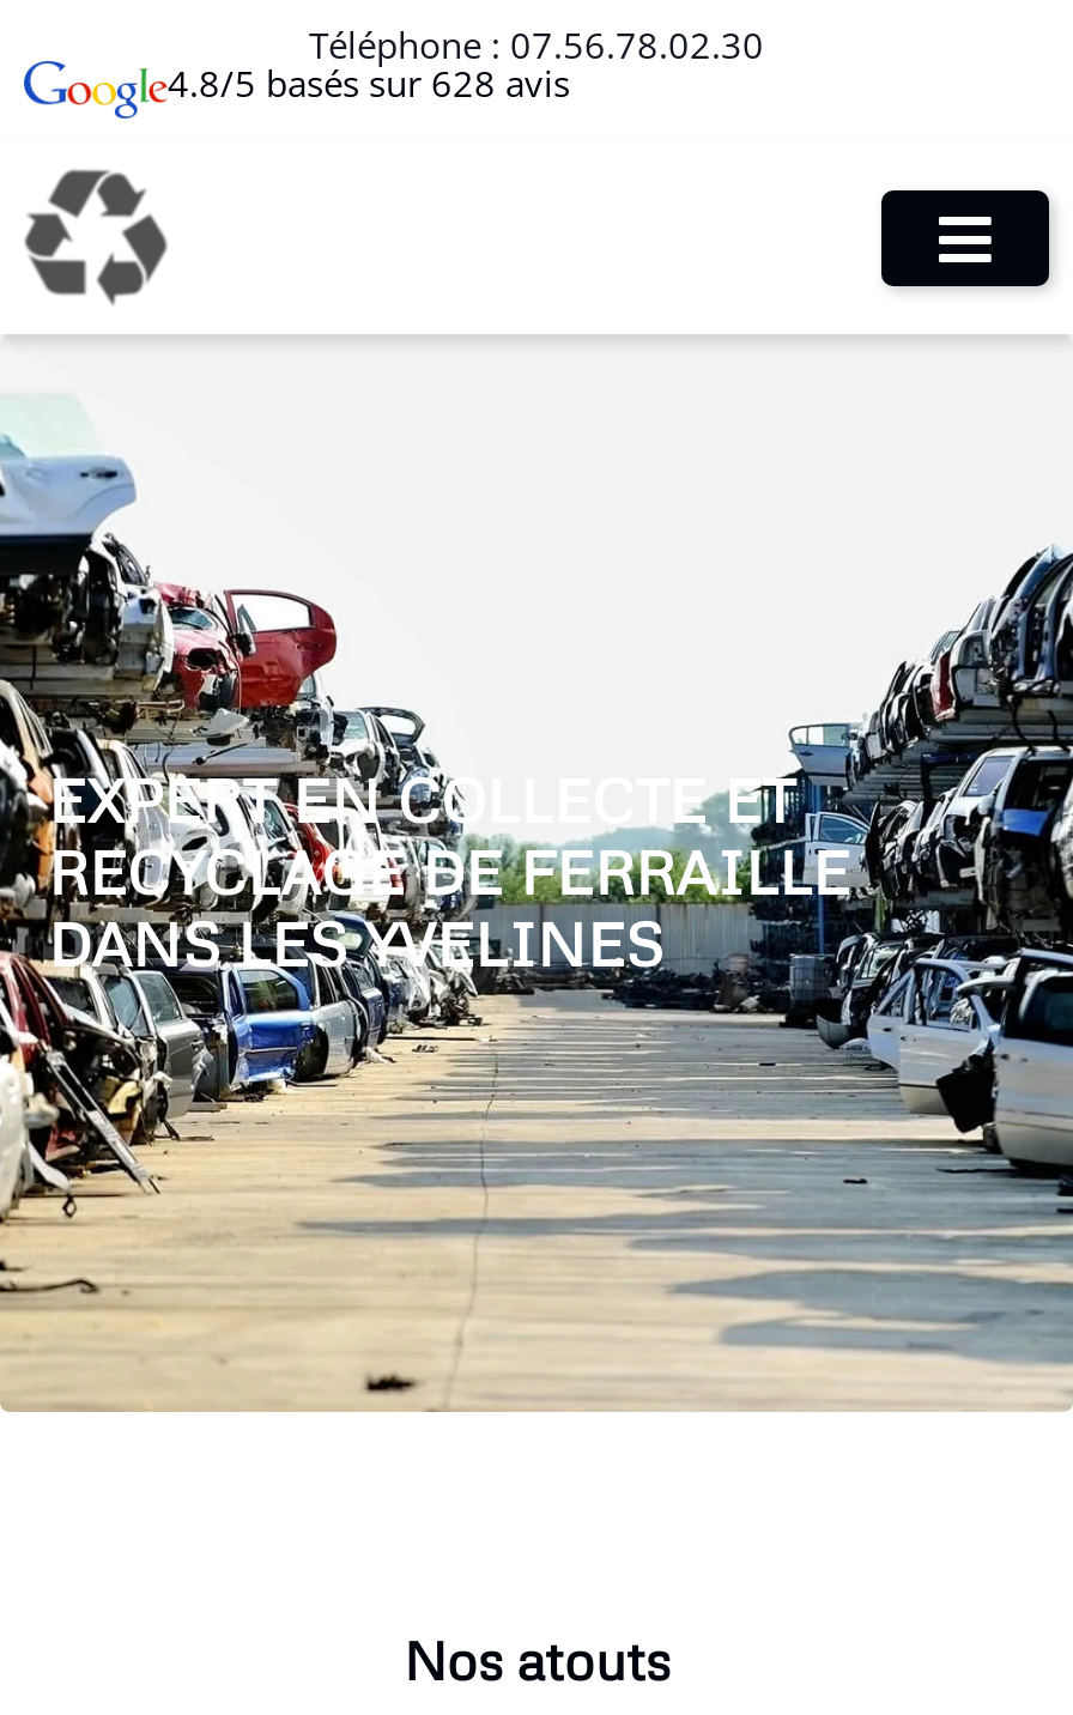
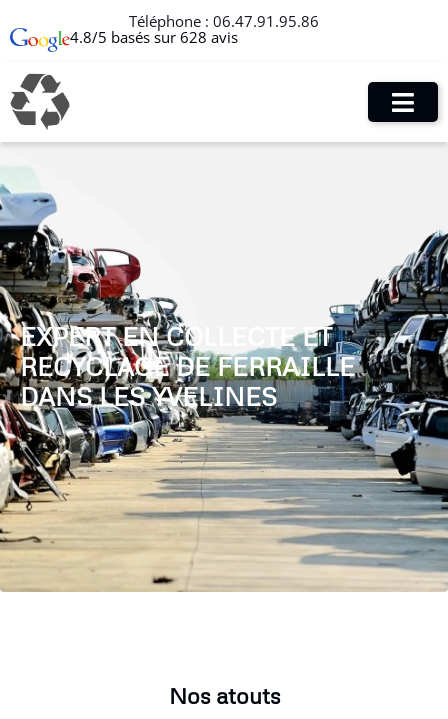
[309,20,764,68] Téléphone : 07.56.78.02.30 -> [129,11,319,31] Téléphone : 06.47.91.95.86

